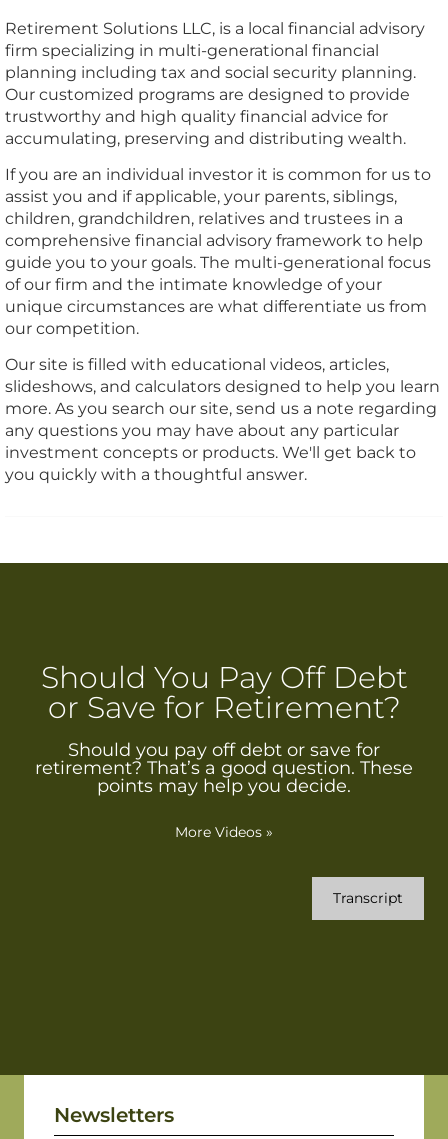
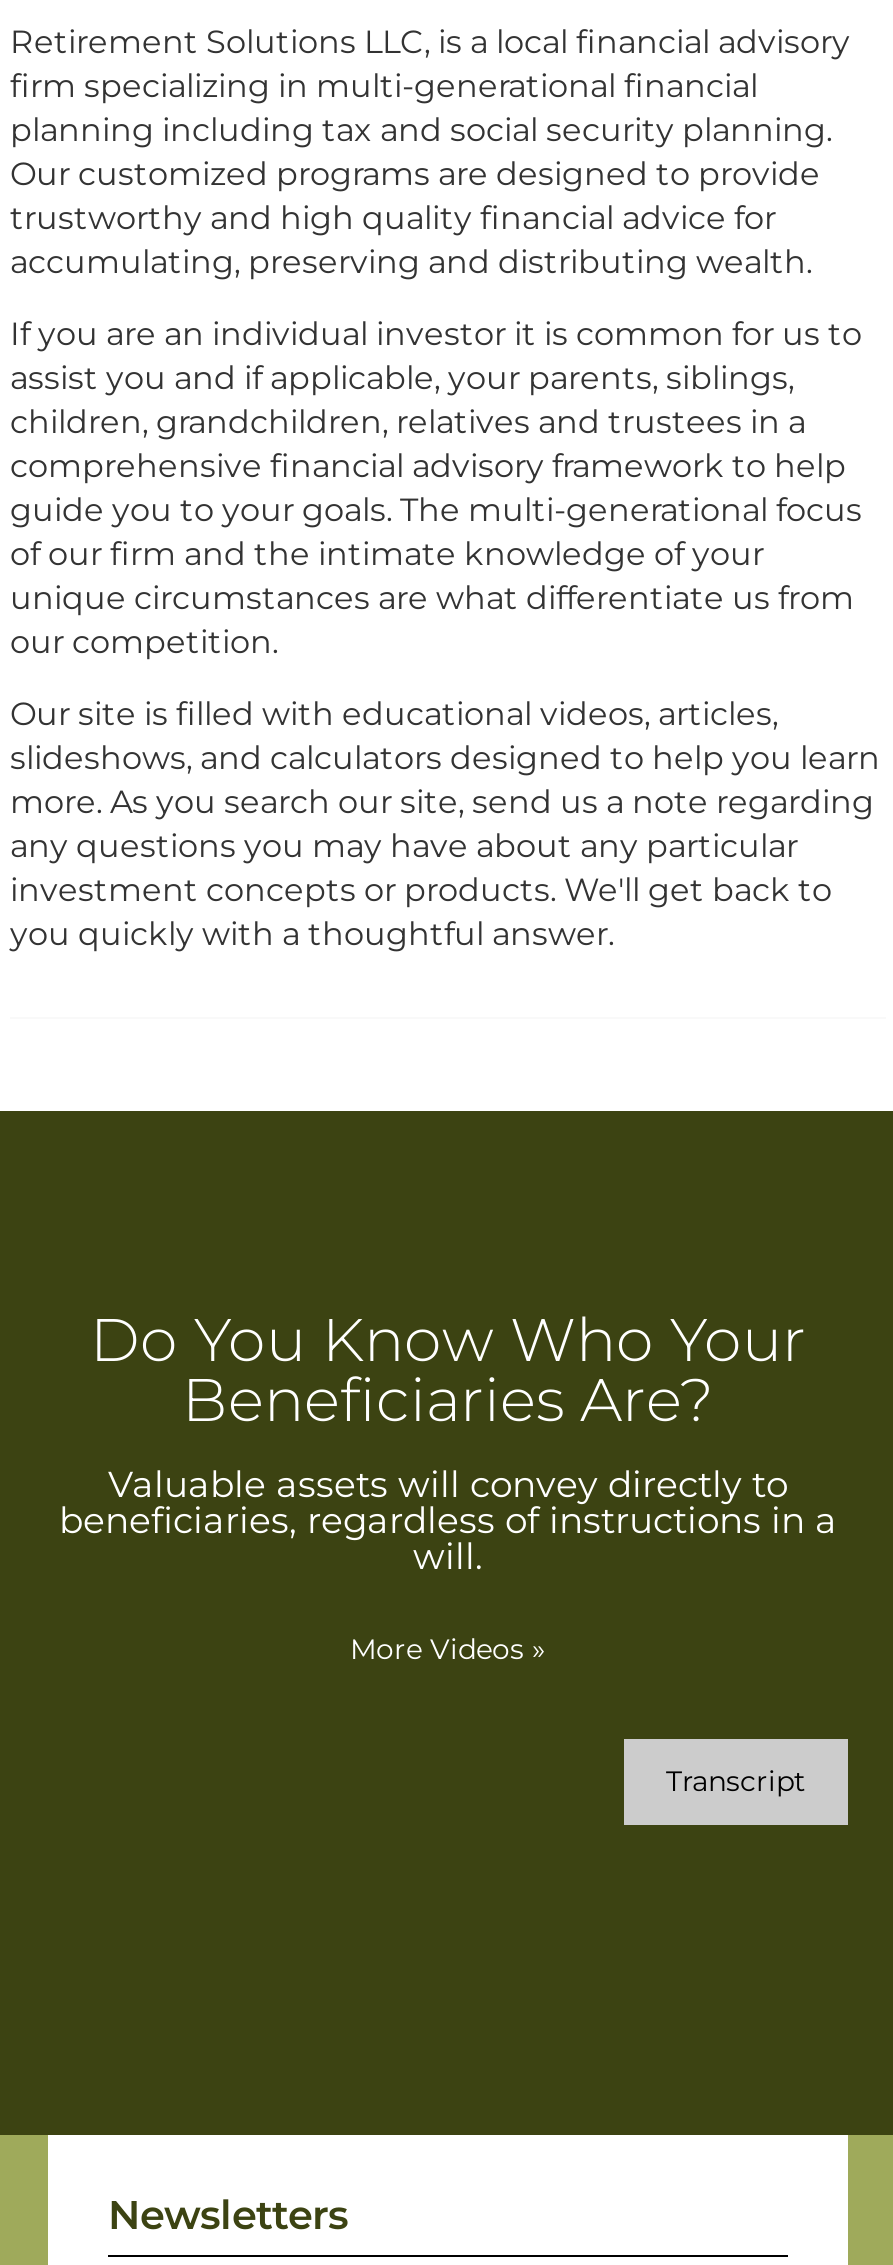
[35,659,413,797] Should You Pay Off Debt | or Save for Retirement? | Should you pay off debt or save for | retirement? That’s a good question. These | points may help you decide. -> [59,1302,837,1578] Do You Know Who Your | Beneficiaries Are? | Valuable assets will convey directly to | beneficiaries, regardless of instructions in a | will.

